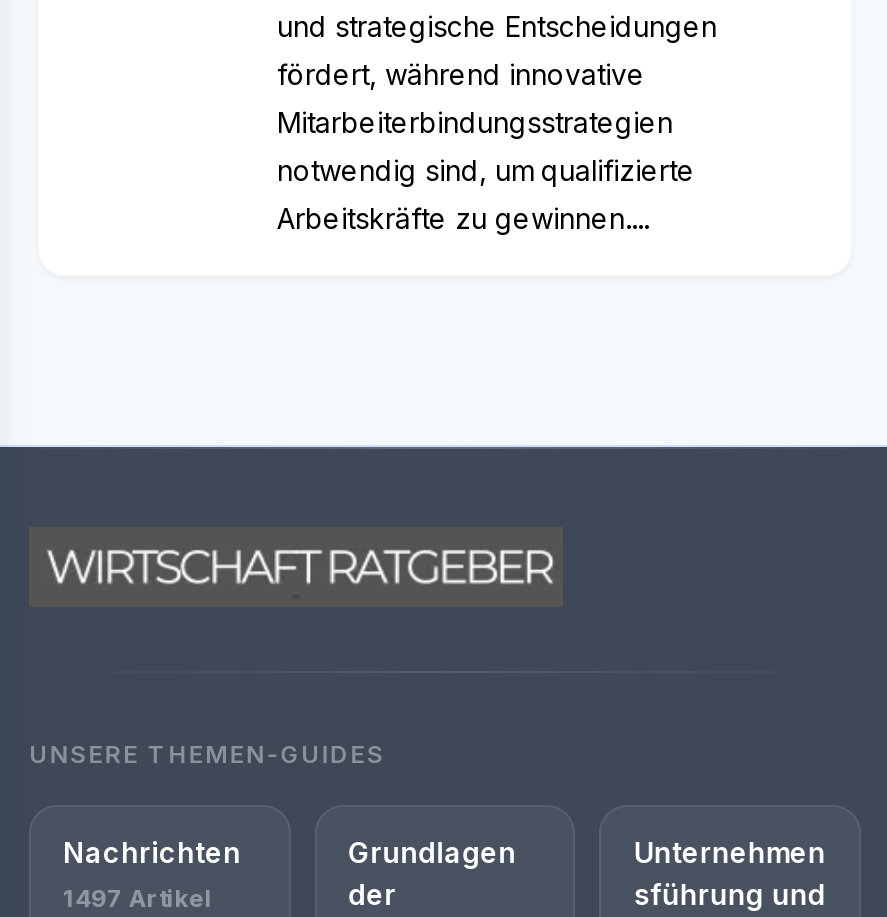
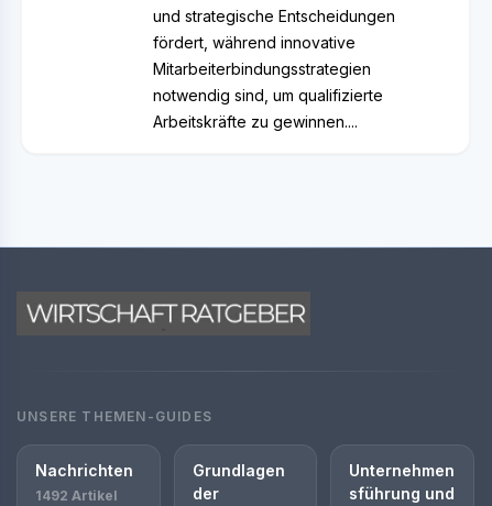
[63,883,213,913] 1497 Artikel -> [35,487,118,504] 1492 Artikel

